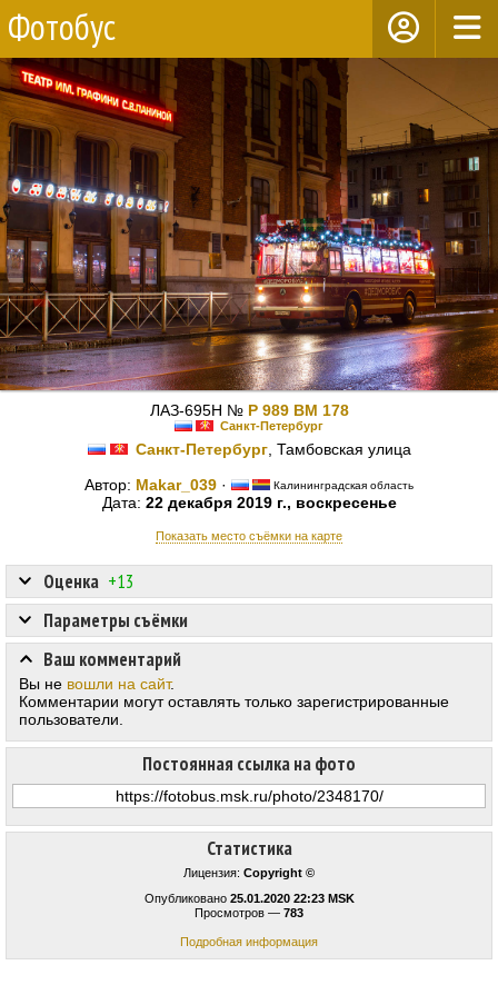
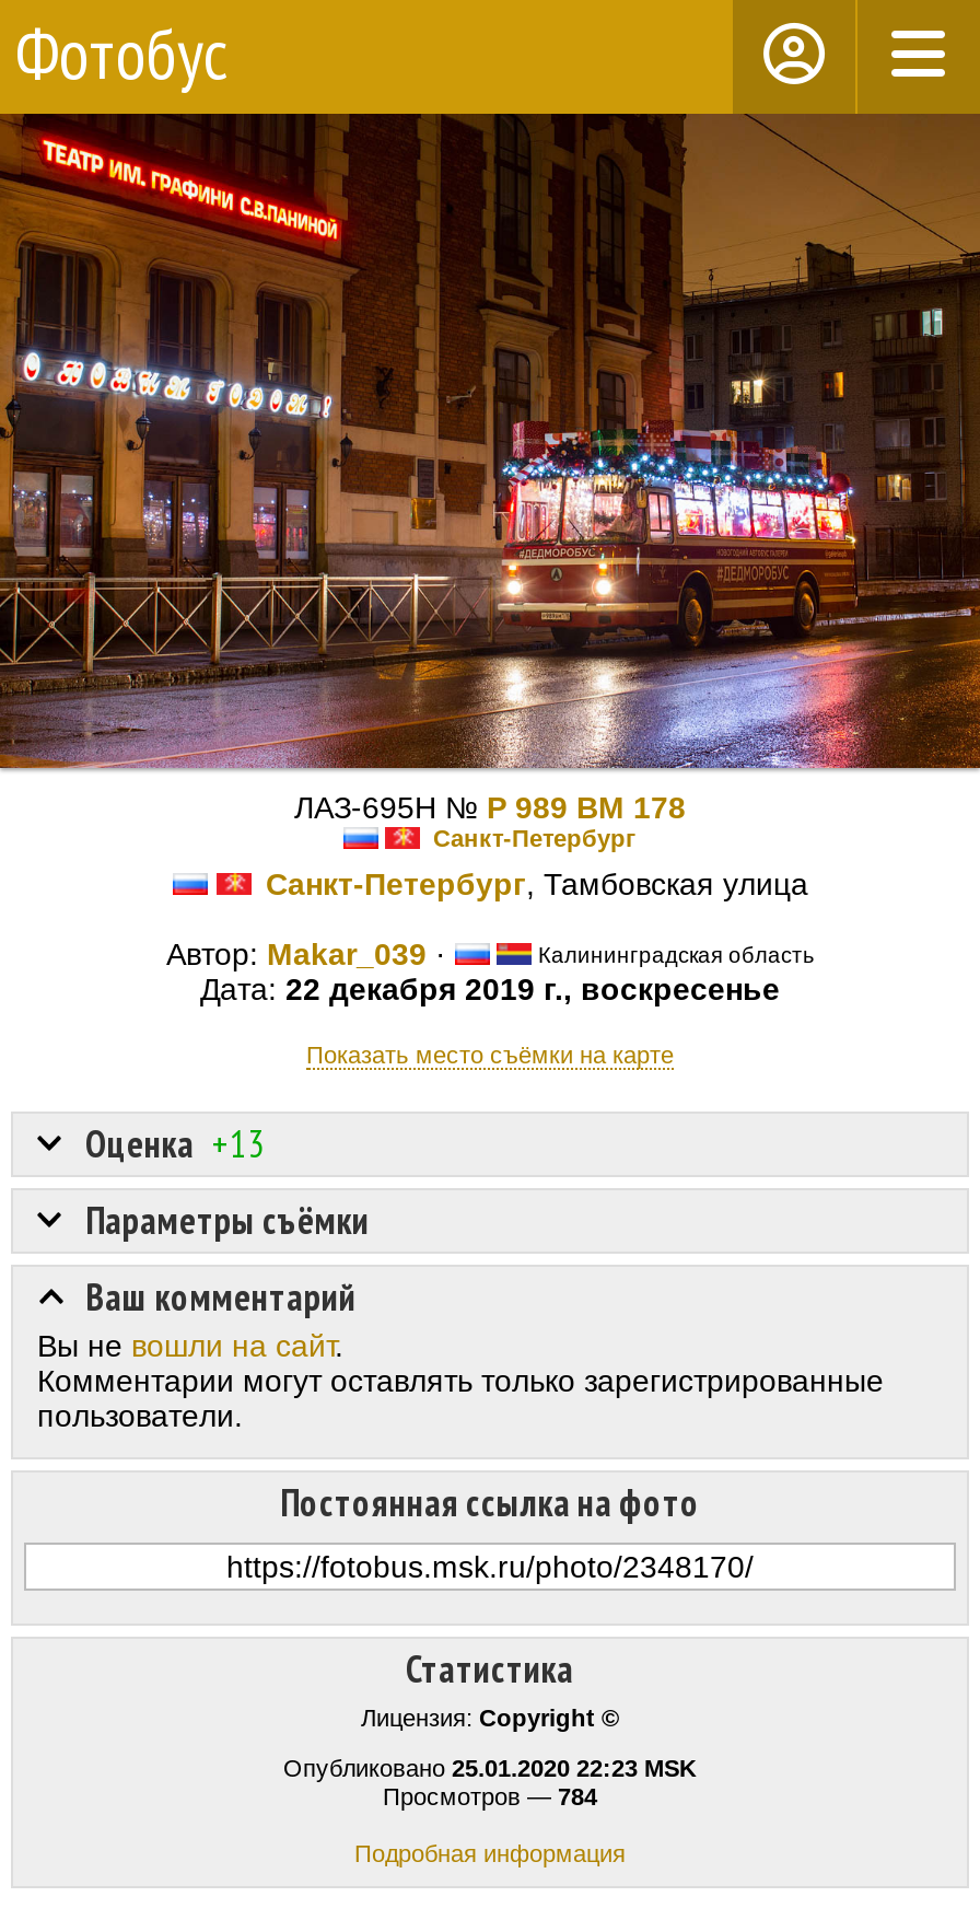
[195,906,303,920] Просмотров — 783 -> [383,1783,597,1810] Просмотров — 784

